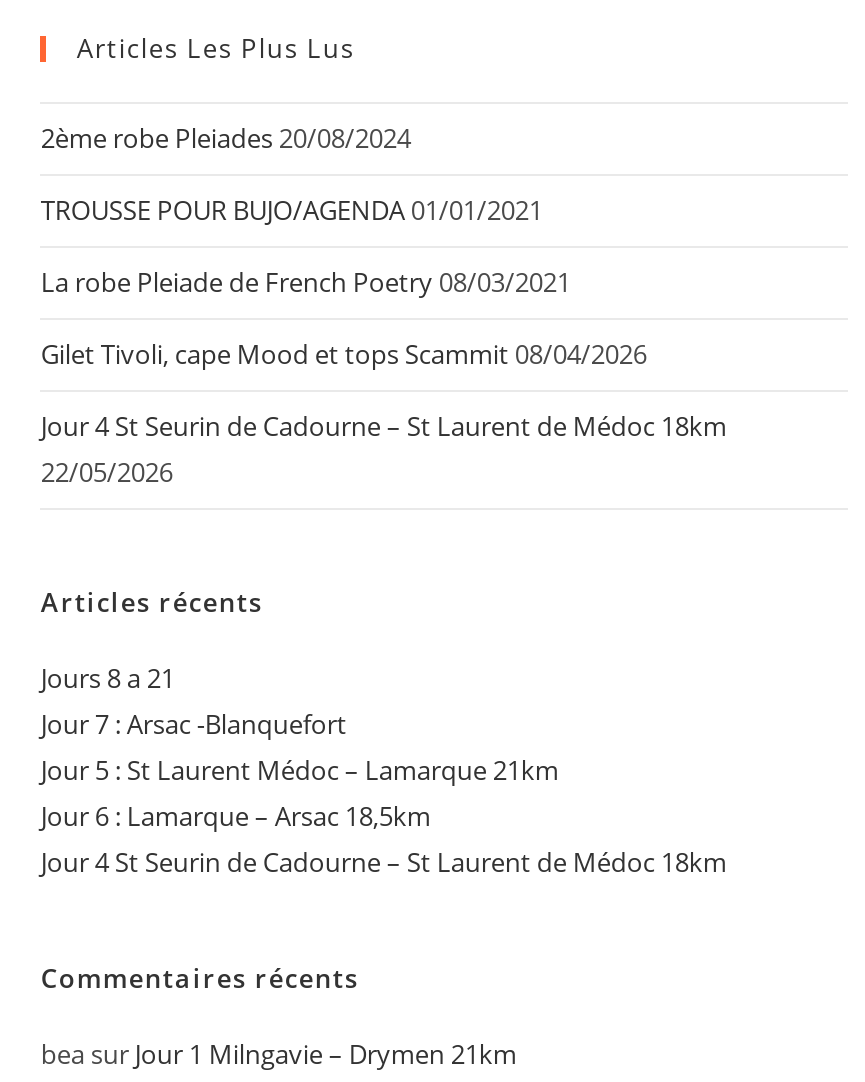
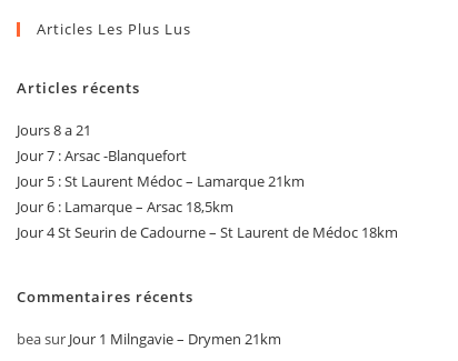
[41,120,727,490] 2ème robe Pleiades 20/08/2024 | TROUSSE POUR BUJO/AGENDA 01/01/2021 | La robe Pleiade de French Poetry 08/03/2021 | Gilet Tivoli, cape Mood et tops Scammit 08/04/2026 | Jour 4 St Seurin de Cadourne – St Laurent de Médoc 18km | 22/05/2026 -> none

